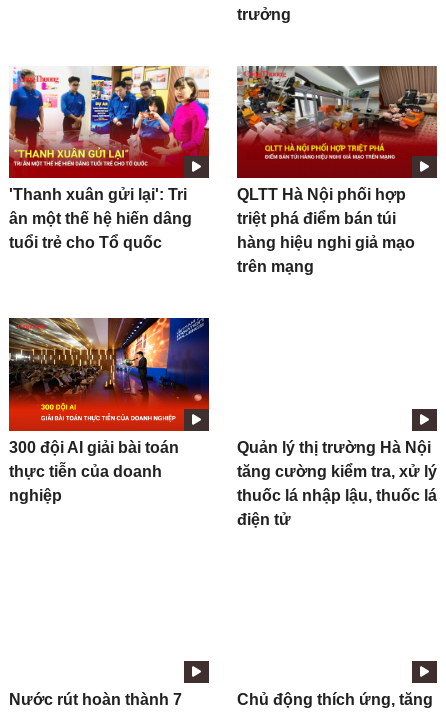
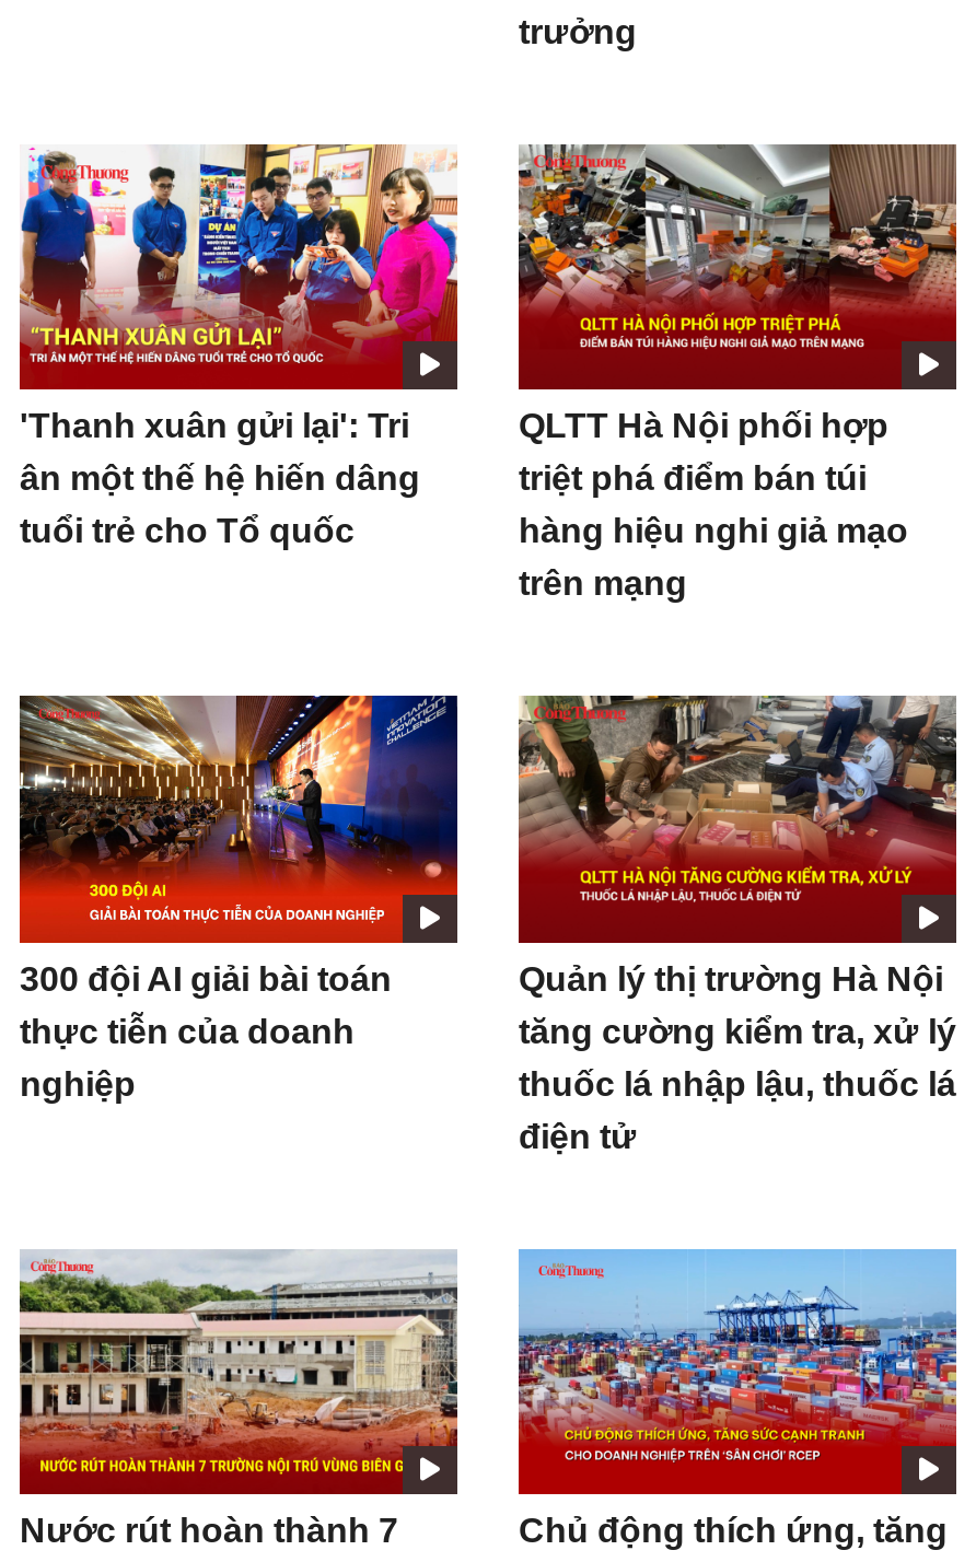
none -> [516,693,958,945] [image]
none -> [18,1249,460,1496] [image]
none -> [516,1247,958,1496] [image]

